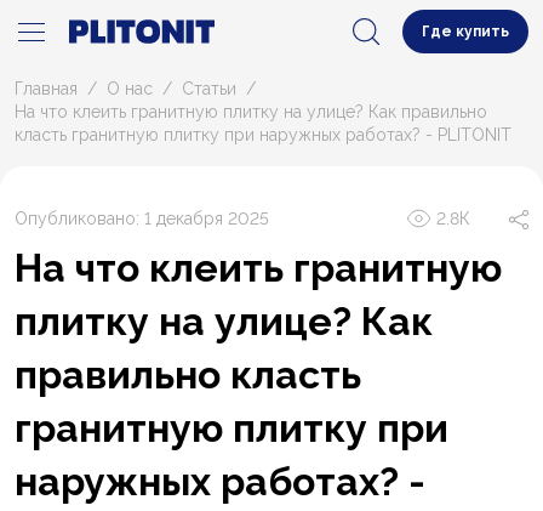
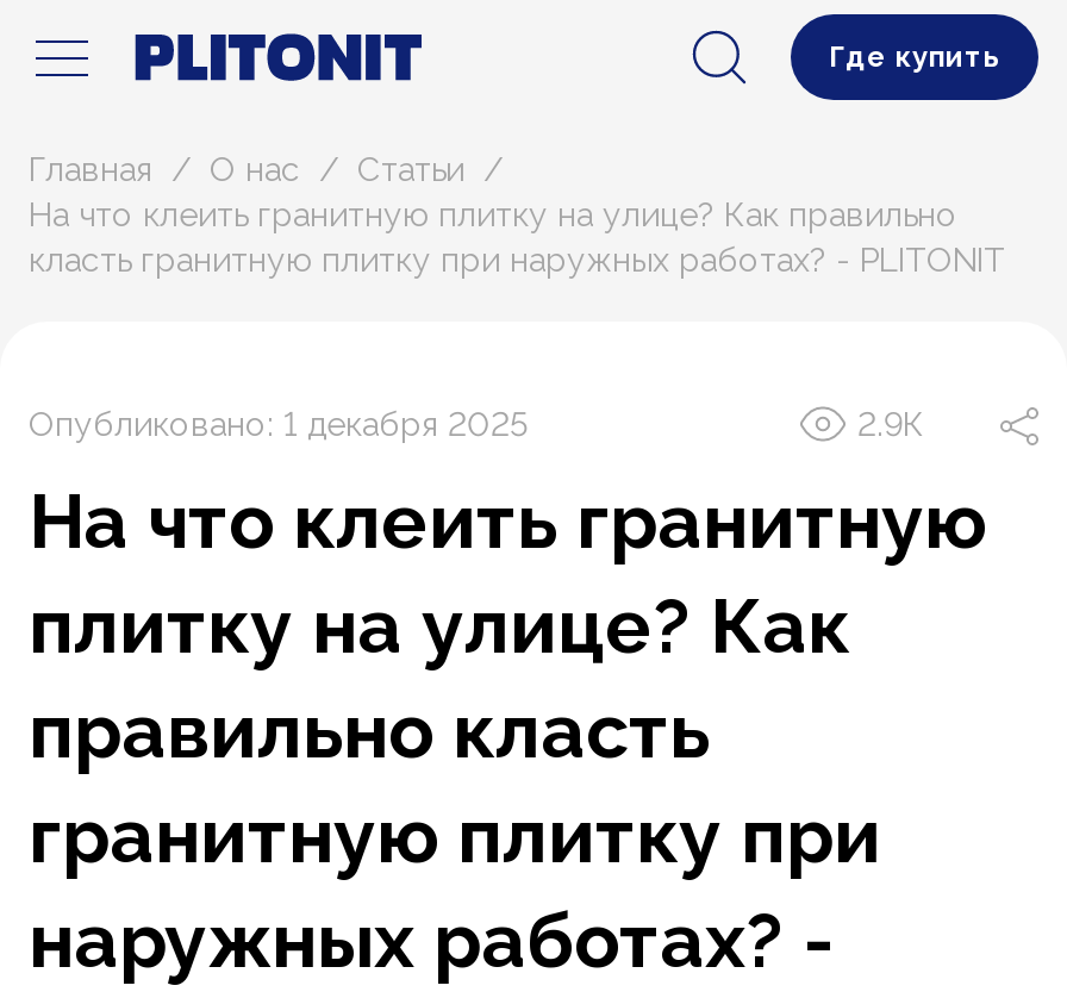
[436,208,470,228] 2.8К -> [857,404,924,442] 2.9К

